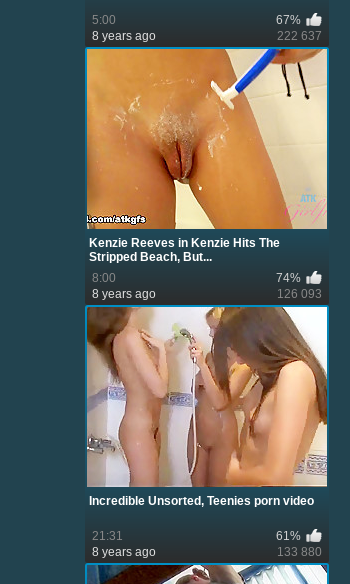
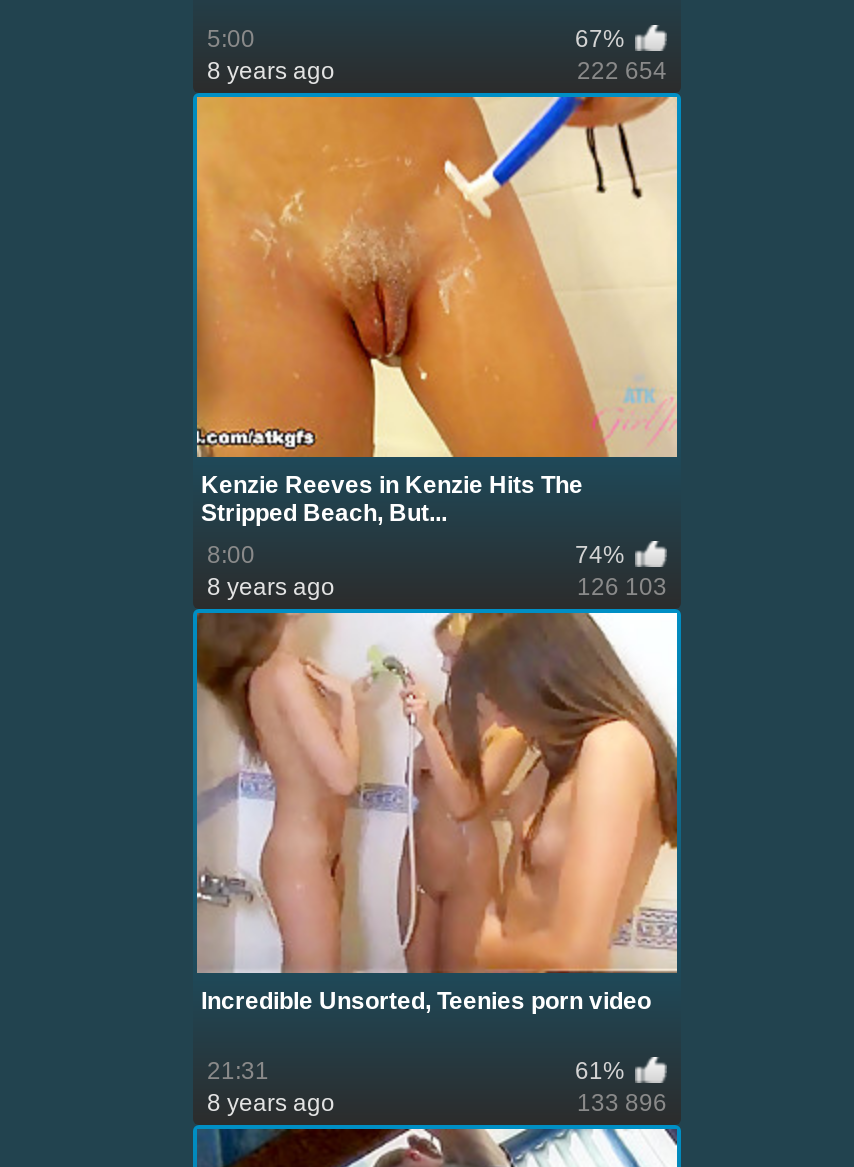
[277,29,322,43] 222 637 -> [577,57,667,85] 222 654
[277,287,322,301] 126 093 -> [577,573,667,601] 126 103
[277,545,322,559] 133 880 -> [577,1089,667,1117] 133 896

